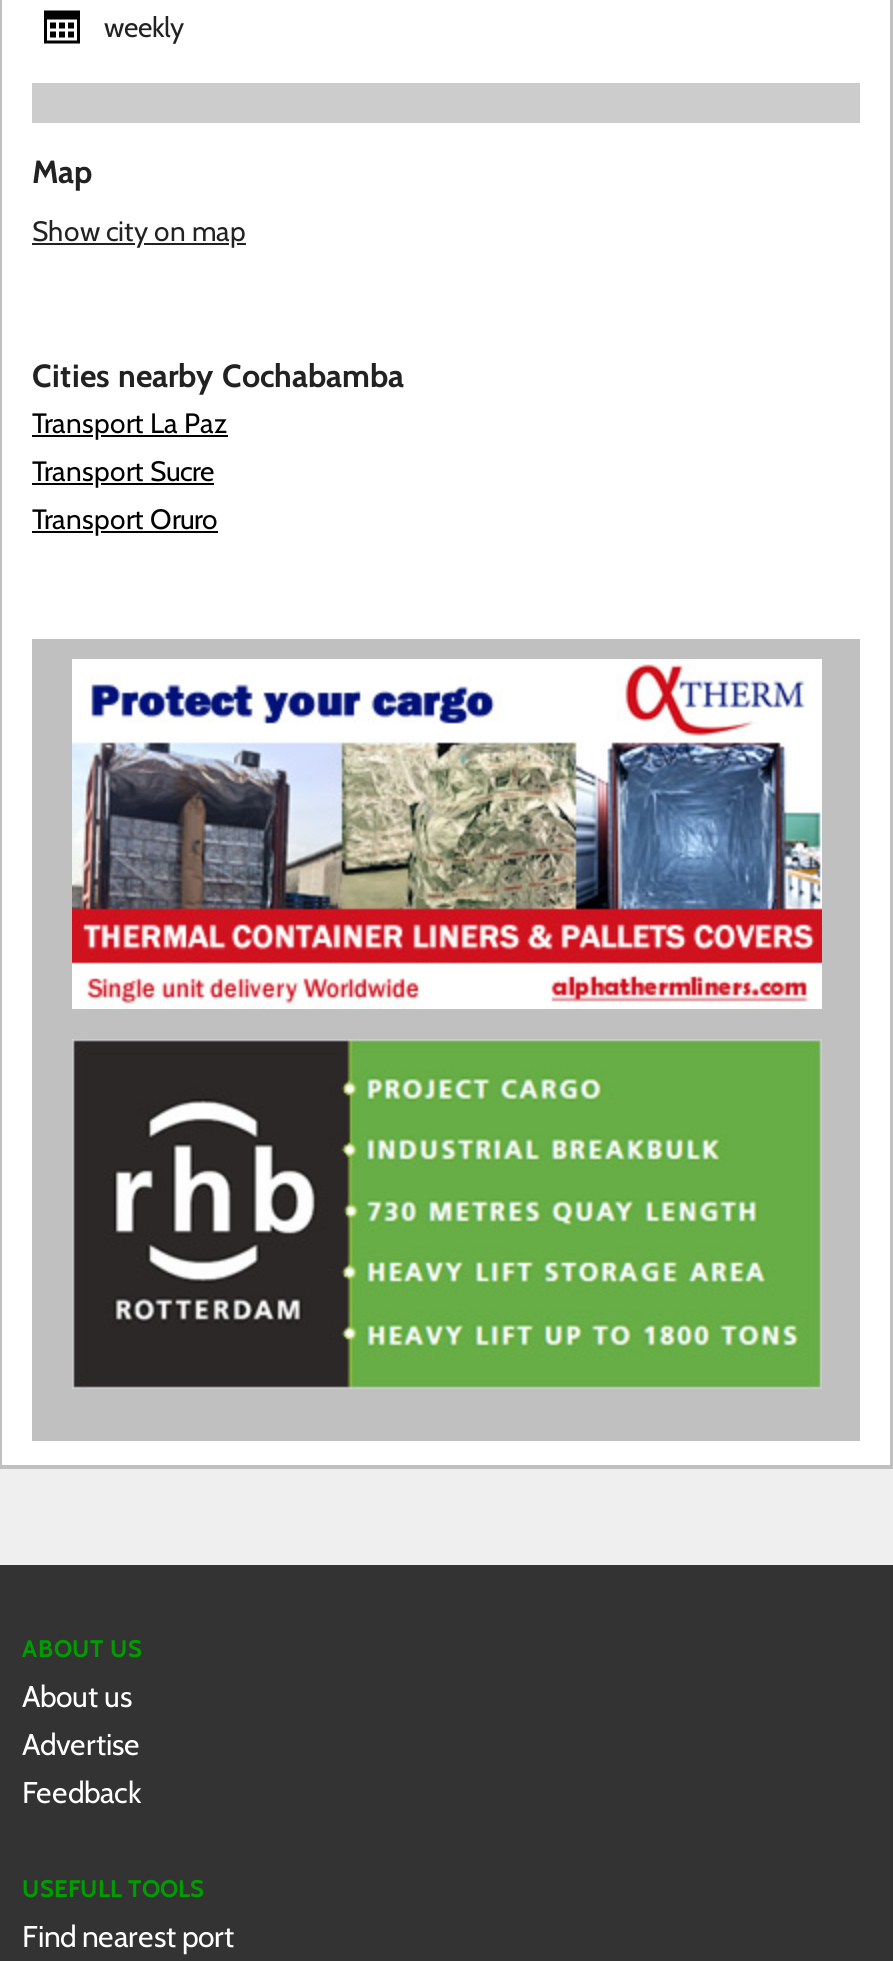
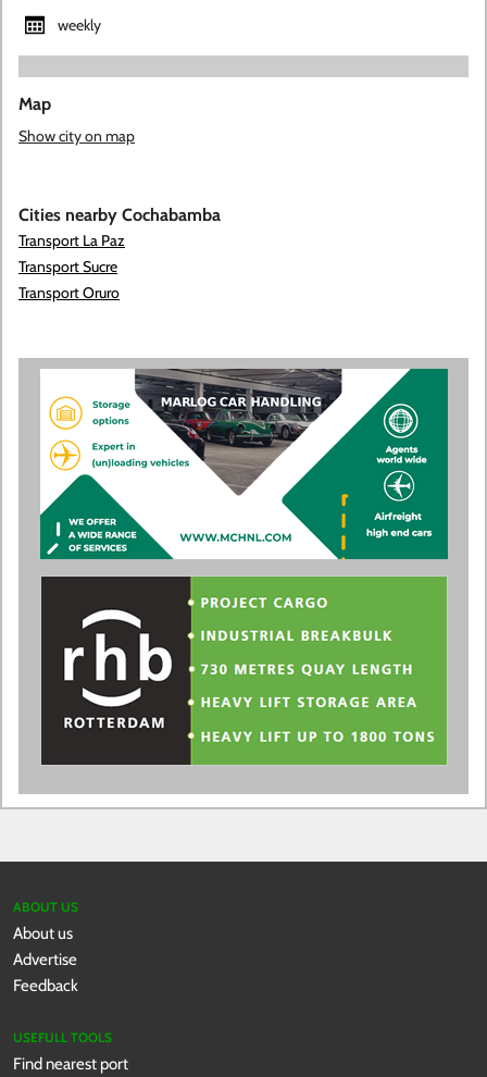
[70,657,824,1011] [image] -> [39,368,449,560] [image]

